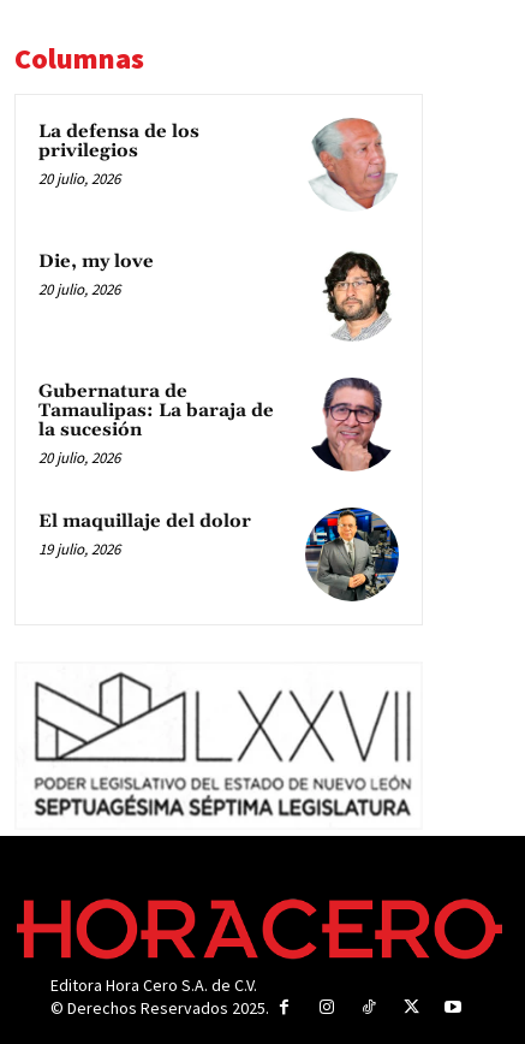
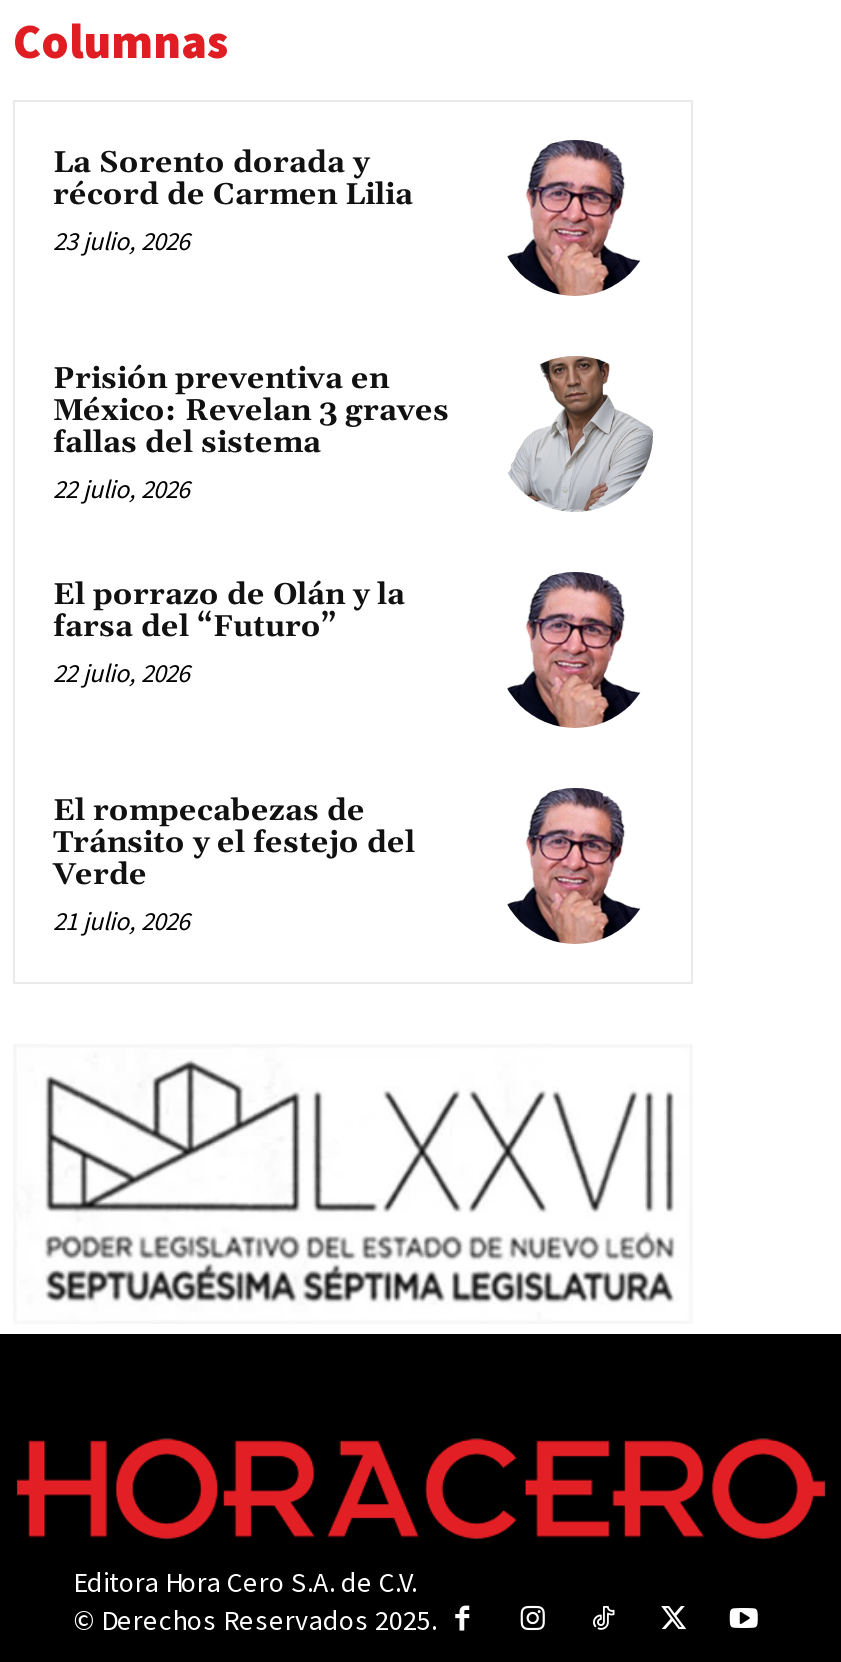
[38,120,199,188] La defensa de los | privilegios | 20 julio, 2026 -> [53,143,413,257] La Sorento dorada y | récord de Carmen Lilia | 23 julio, 2026
[309,118,398,210] [image] -> [507,138,647,296] [image]
[38,250,154,299] Die, my love | 20 julio, 2026 -> [53,359,449,505] Prisión preventiva en | México: Revelan 3 graves | fallas del sistema | 22 julio, 2026
[314,248,399,339] [image] -> [509,354,655,510] [image]
[38,380,274,467] Gubernatura de | Tamaulipas: La baraja de | la sucesión | 20 julio, 2026 -> [53,575,405,689] El porrazo de Olán y la | farsa del “Futuro” | 22 julio, 2026
[38,509,251,559] El maquillaje del dolor | 19 julio, 2026 -> [53,791,415,937] El rompecabezas de | Tránsito y el festejo del | Verde | 21 julio, 2026
[304,509,400,603] [image] -> [497,790,653,944] [image]

